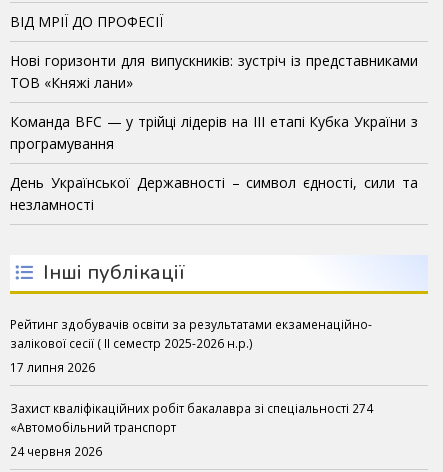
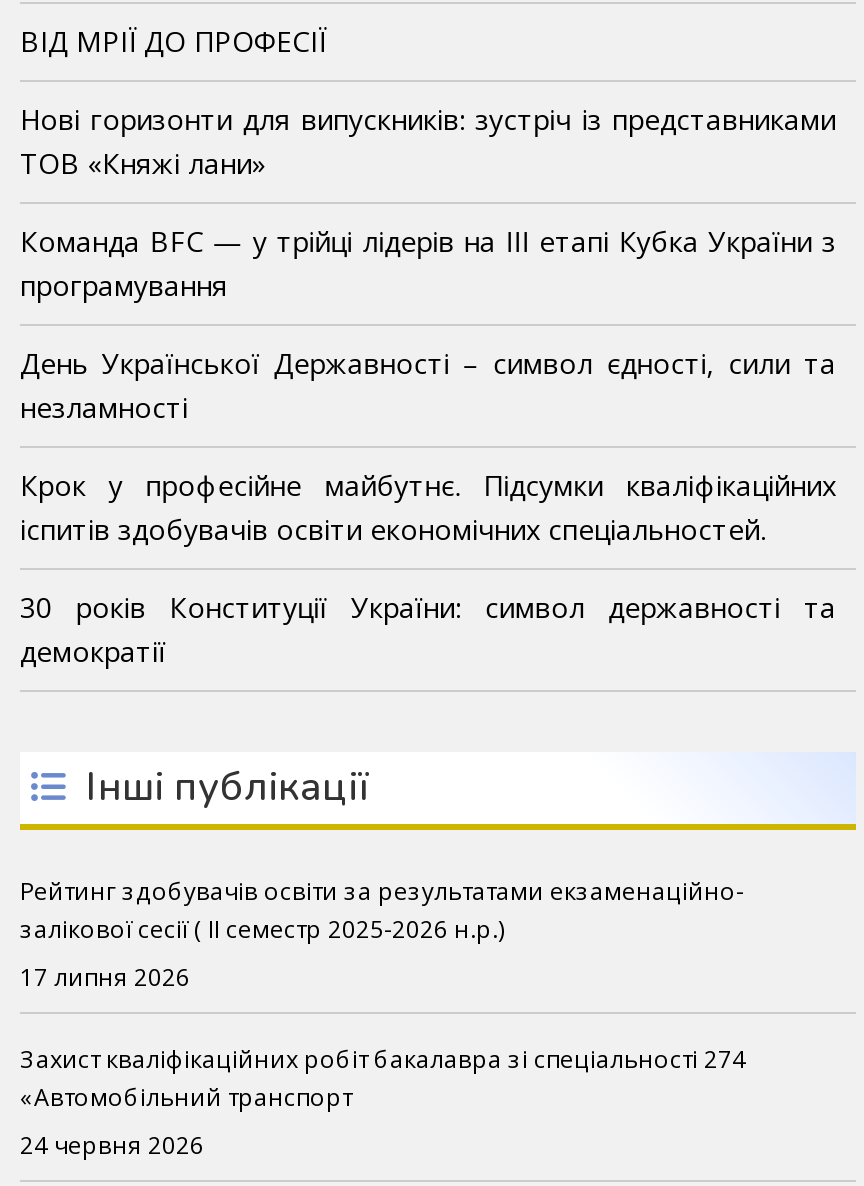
none -> [20,466,836,670] Крок у професійне майбутнє. Підсумки кваліфікаційних | іспитів здобувачів освіти економічних спеціальностей. | 30 років Конституції України: символ державності та | демократії

